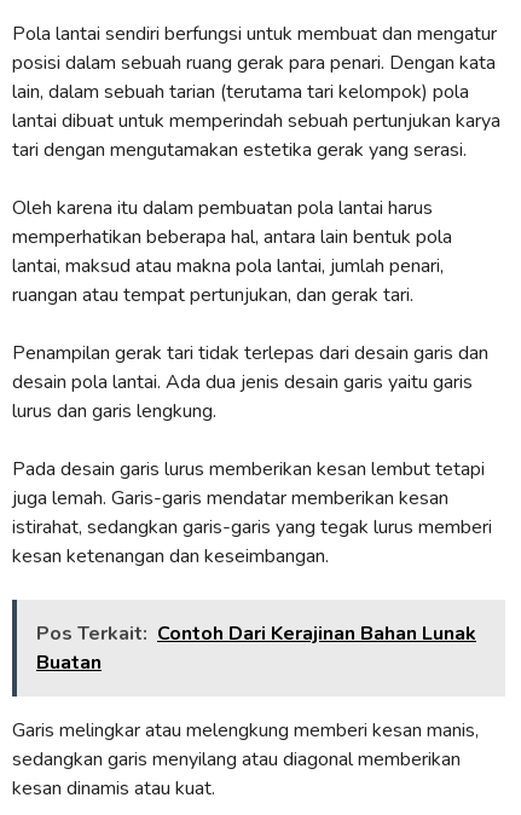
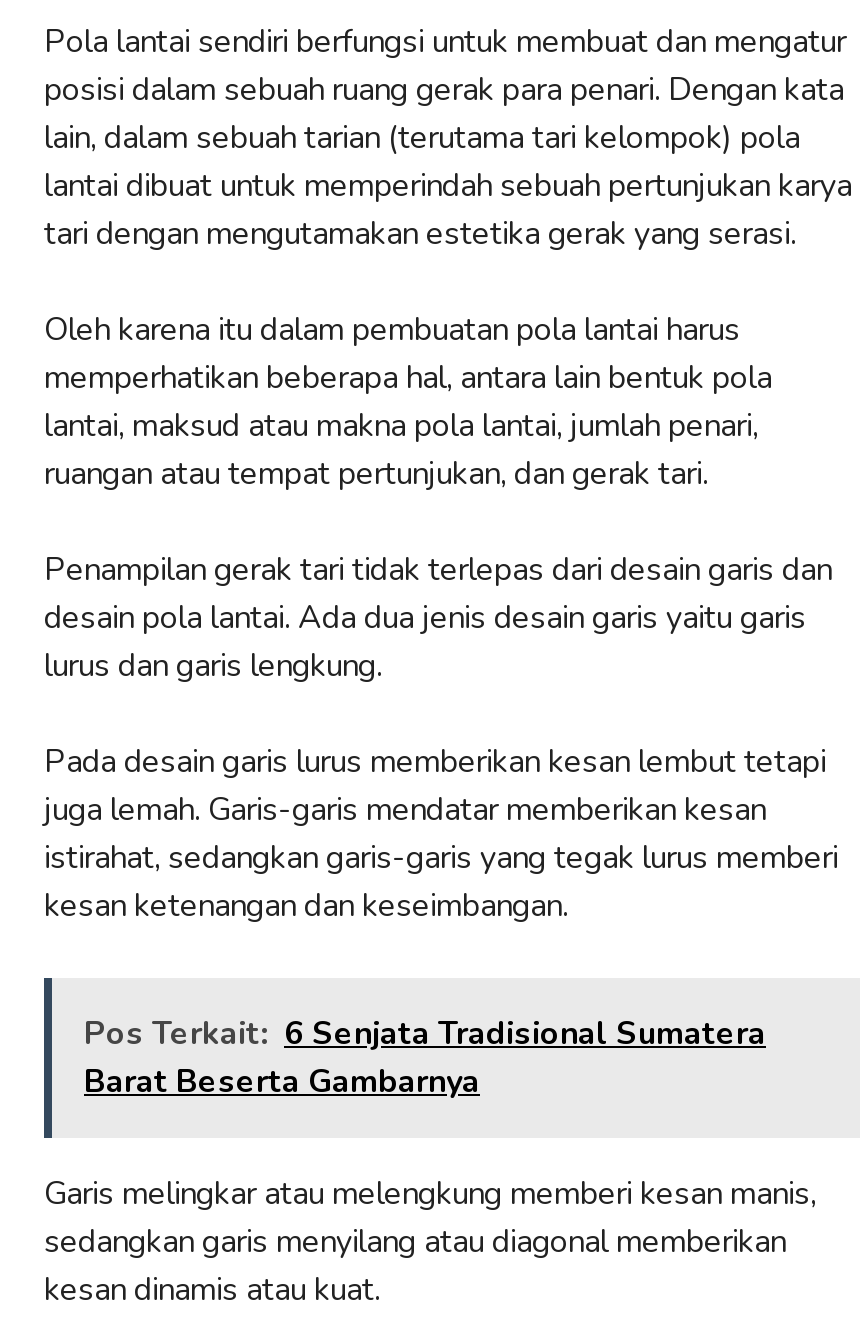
[36,620,476,676] Pos Terkait: Contoh Dari Kerajinan Bahan Lunak | Buatan -> [84,1012,766,1104] Pos Terkait: 6 Senjata Tradisional Sumatera | Barat Beserta Gambarnya

